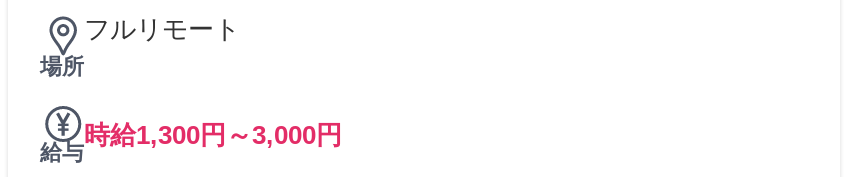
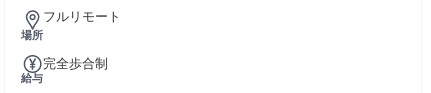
[84,119,342,149] 時給1,300円～3,000円 -> [43,56,108,71] 完全歩合制

